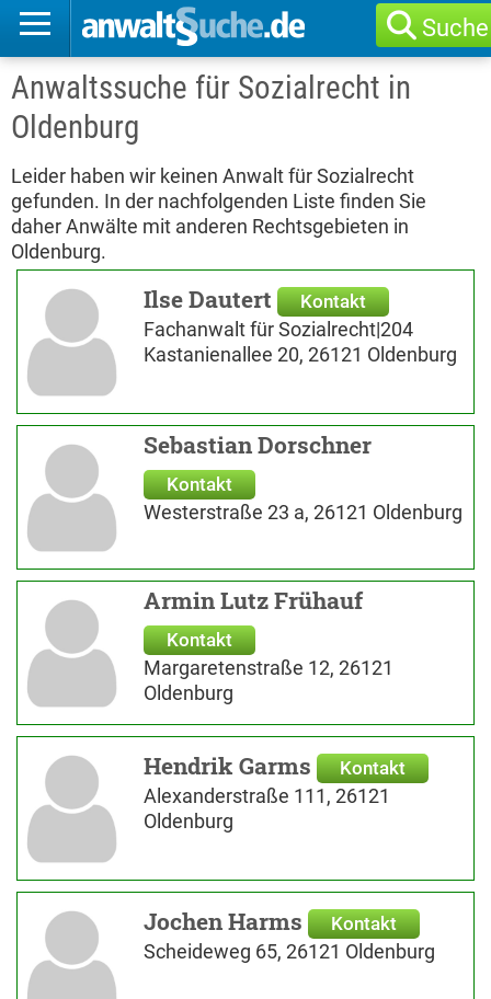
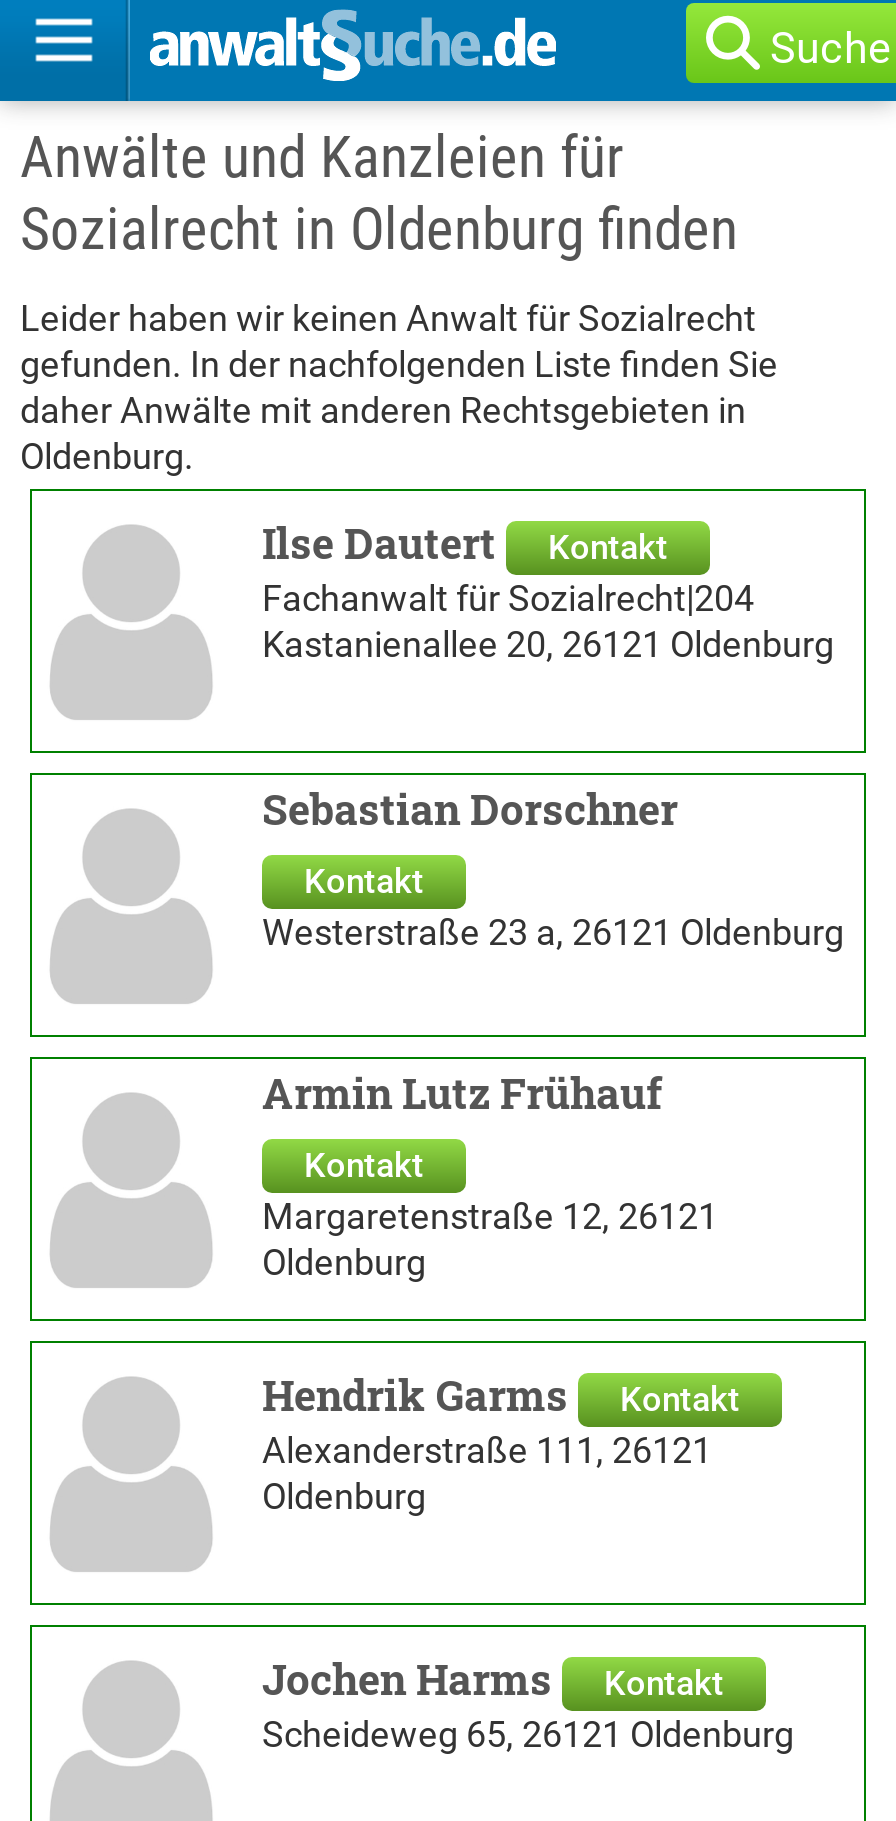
[11,69,411,146] Anwaltssuche für Sozialrecht in | Oldenburg -> [20,123,738,263] Anwälte und Kanzleien für | Sozialrecht in Oldenburg finden

